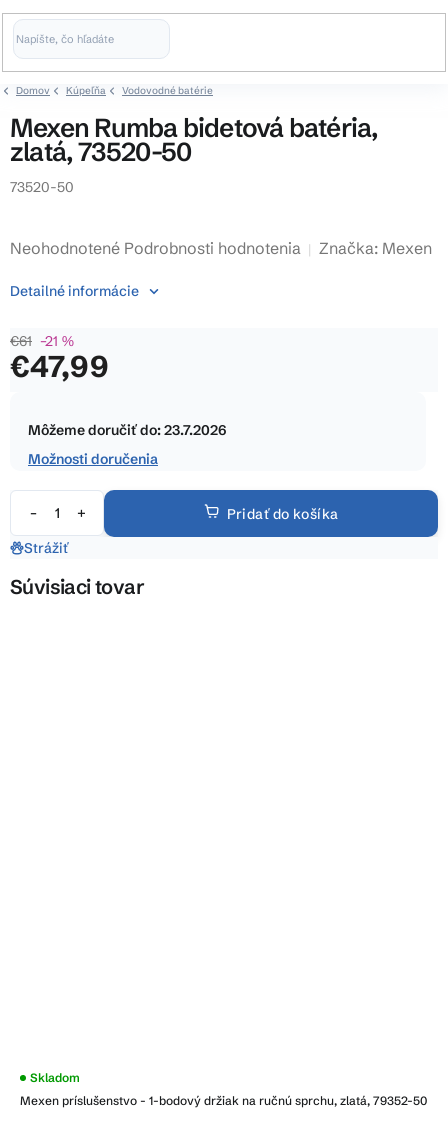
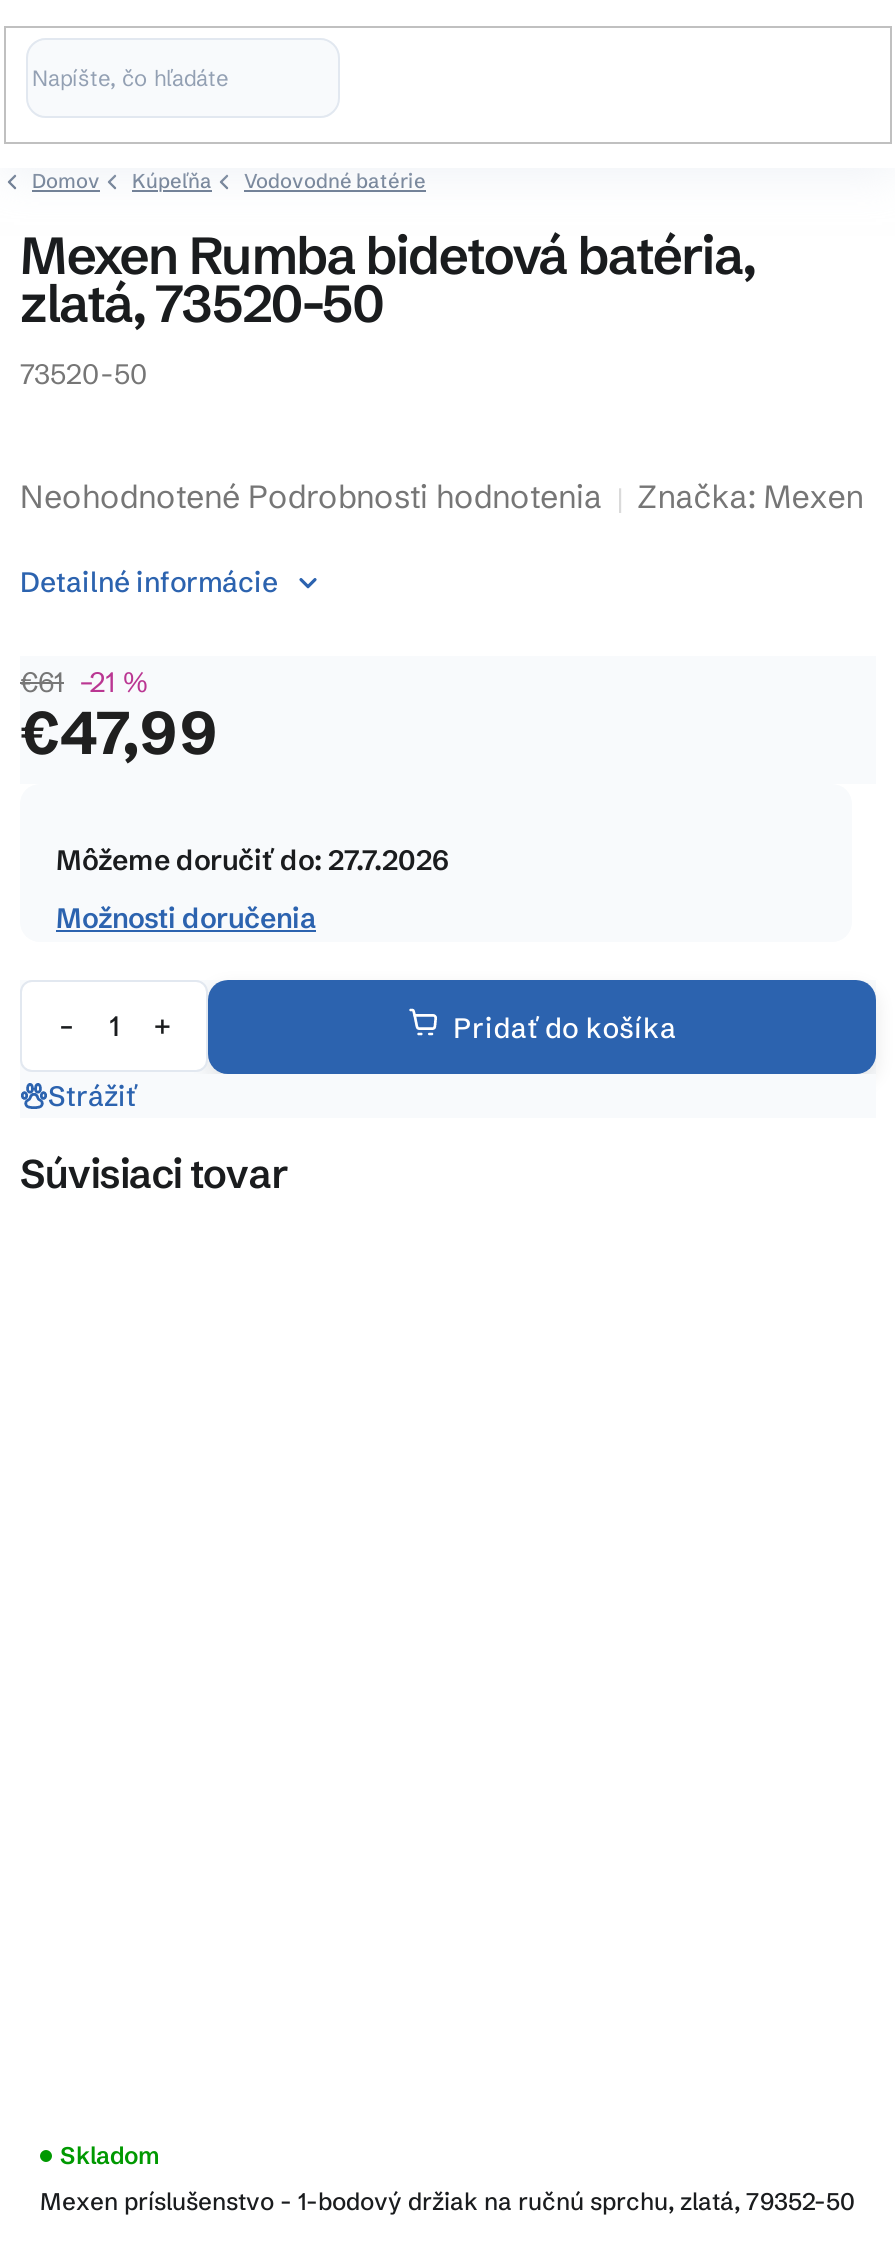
[28,421,227,439] Môžeme doručiť do: 23.7.2026 -> [56,841,450,877] Môžeme doručiť do: 27.7.2026

